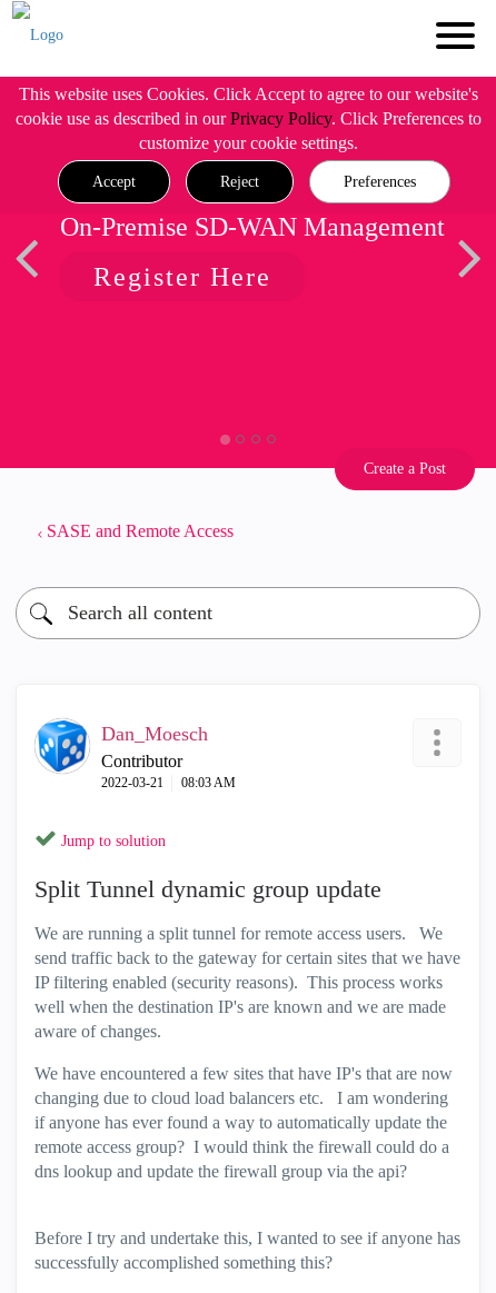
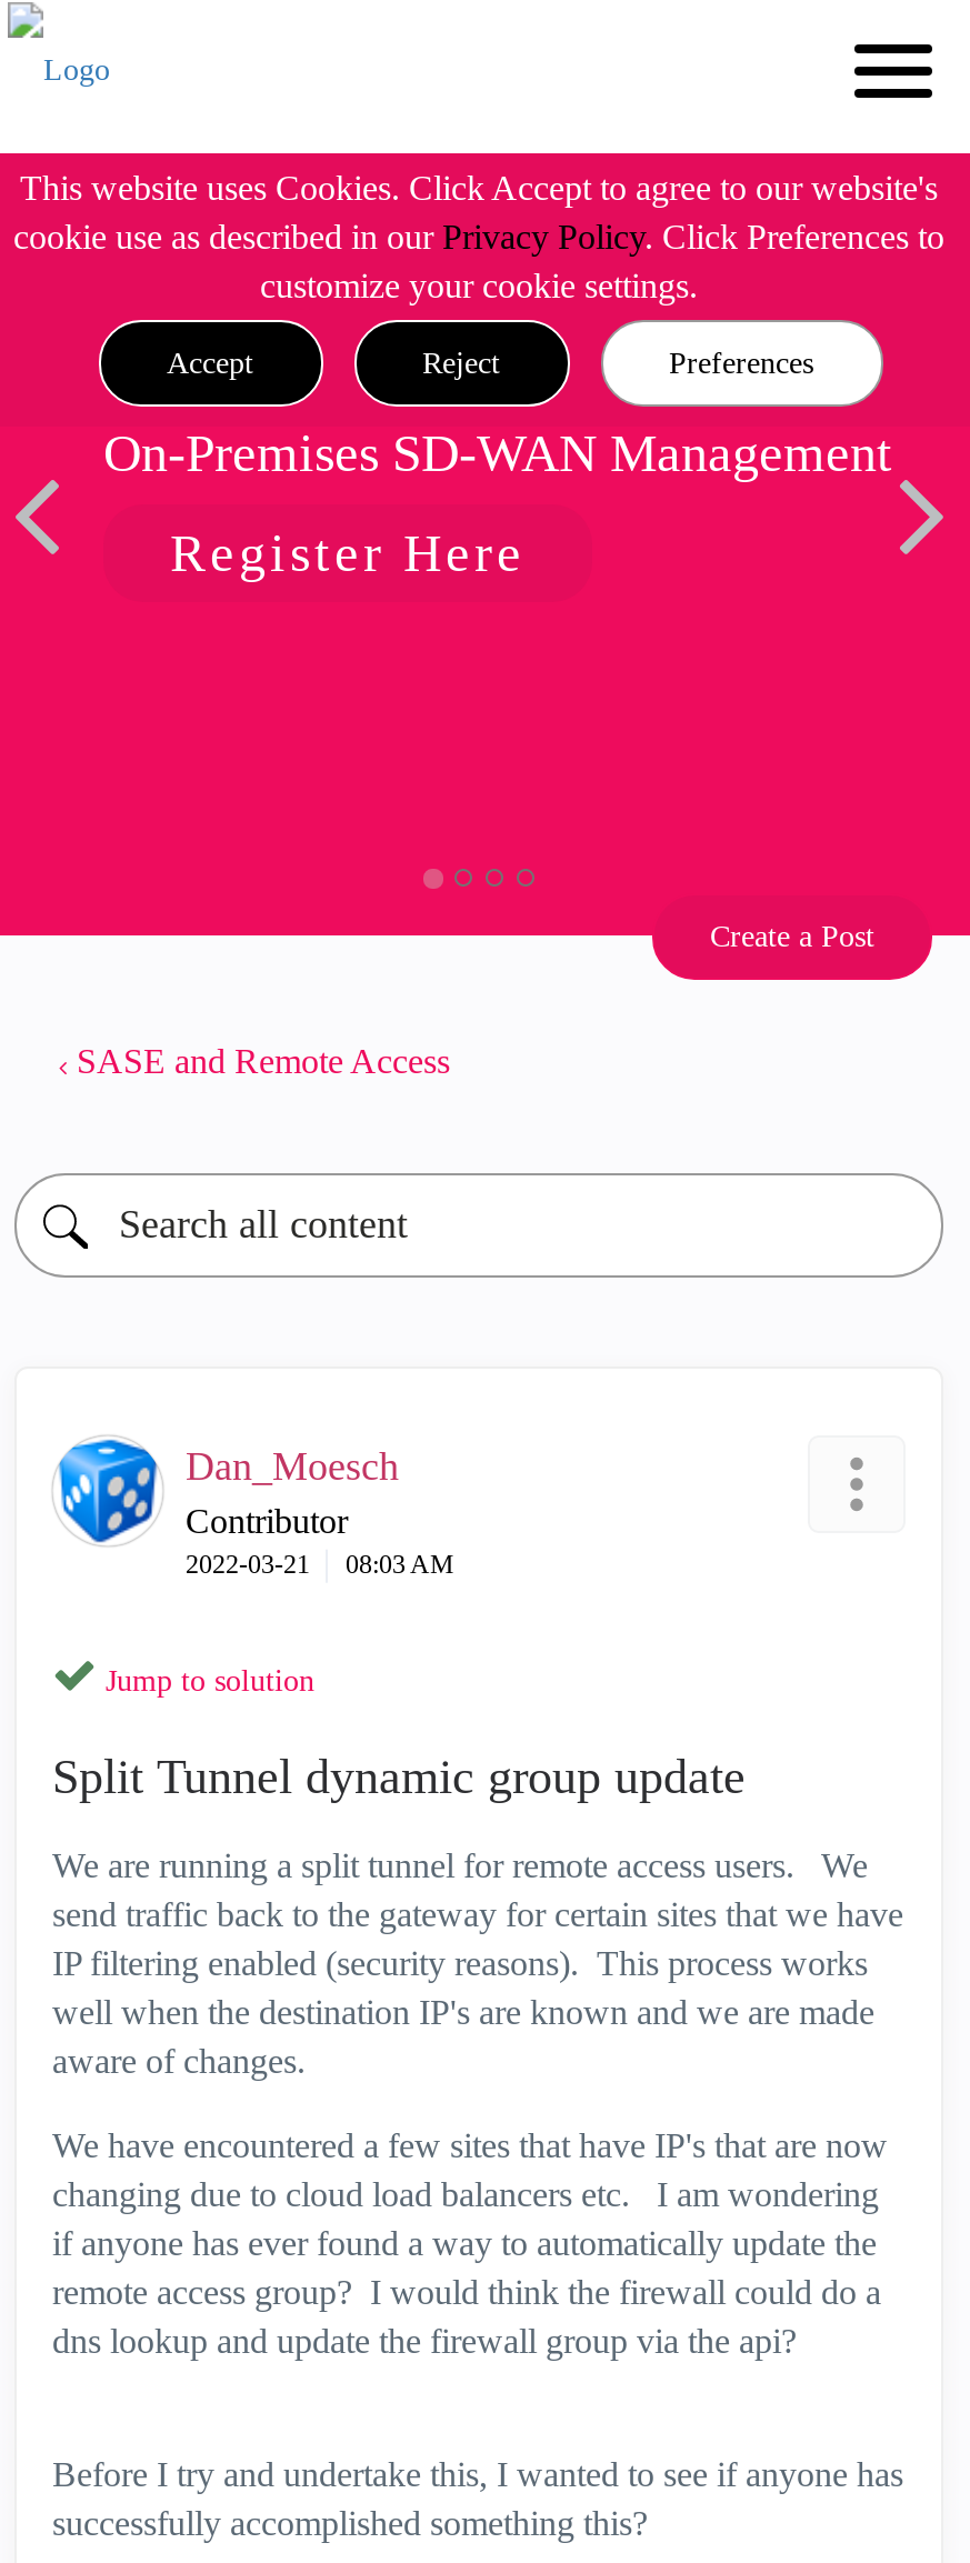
[60,212,445,241] On-Premise SD-WAN Management -> [103,424,892,482] On-Premises SD-WAN Management

